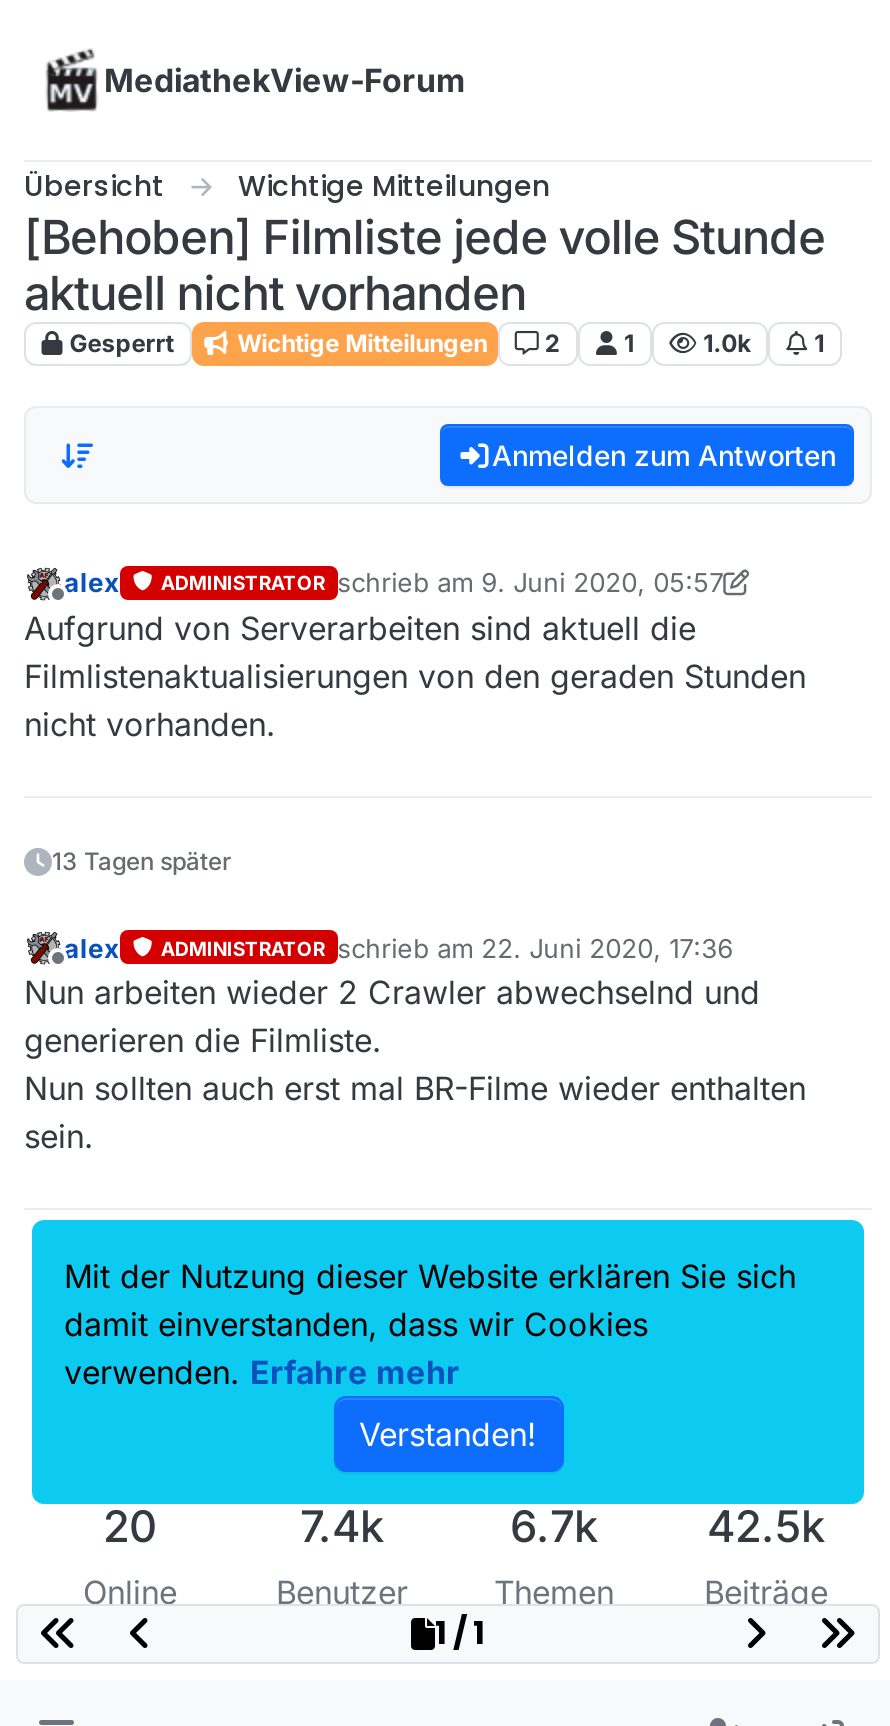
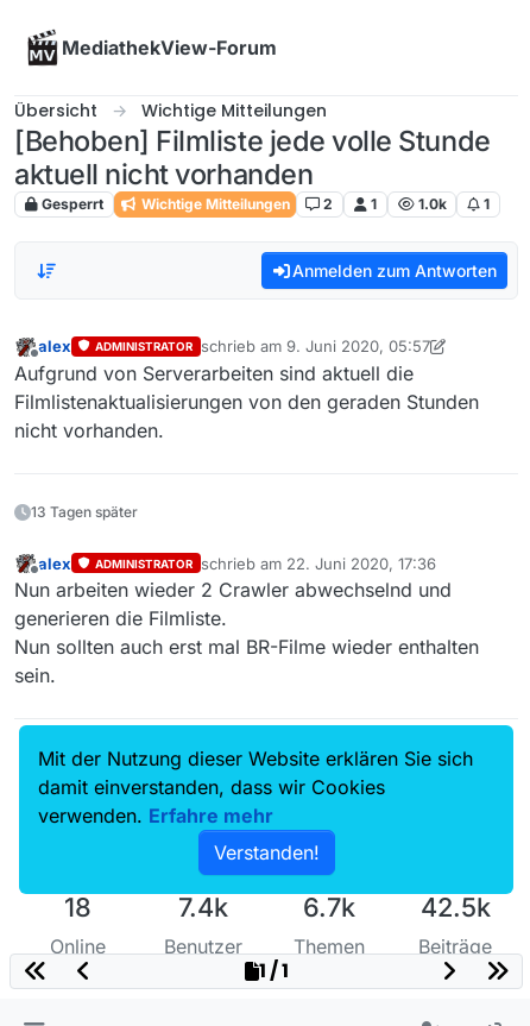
[103,1500,157,1552] 20 -> [64,892,91,923] 18

